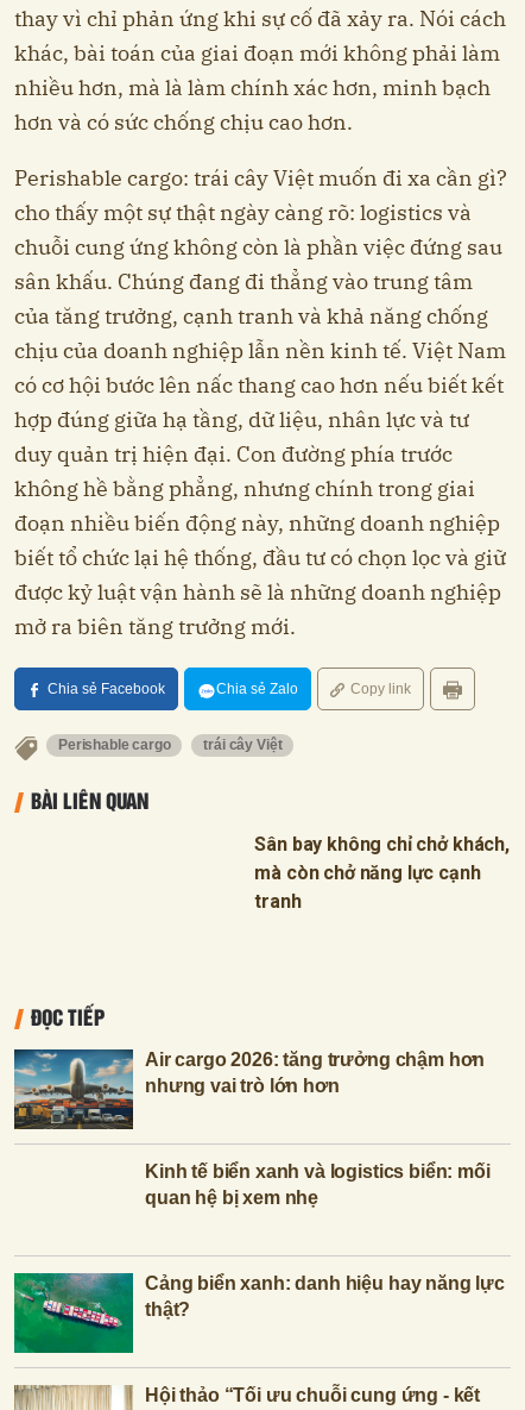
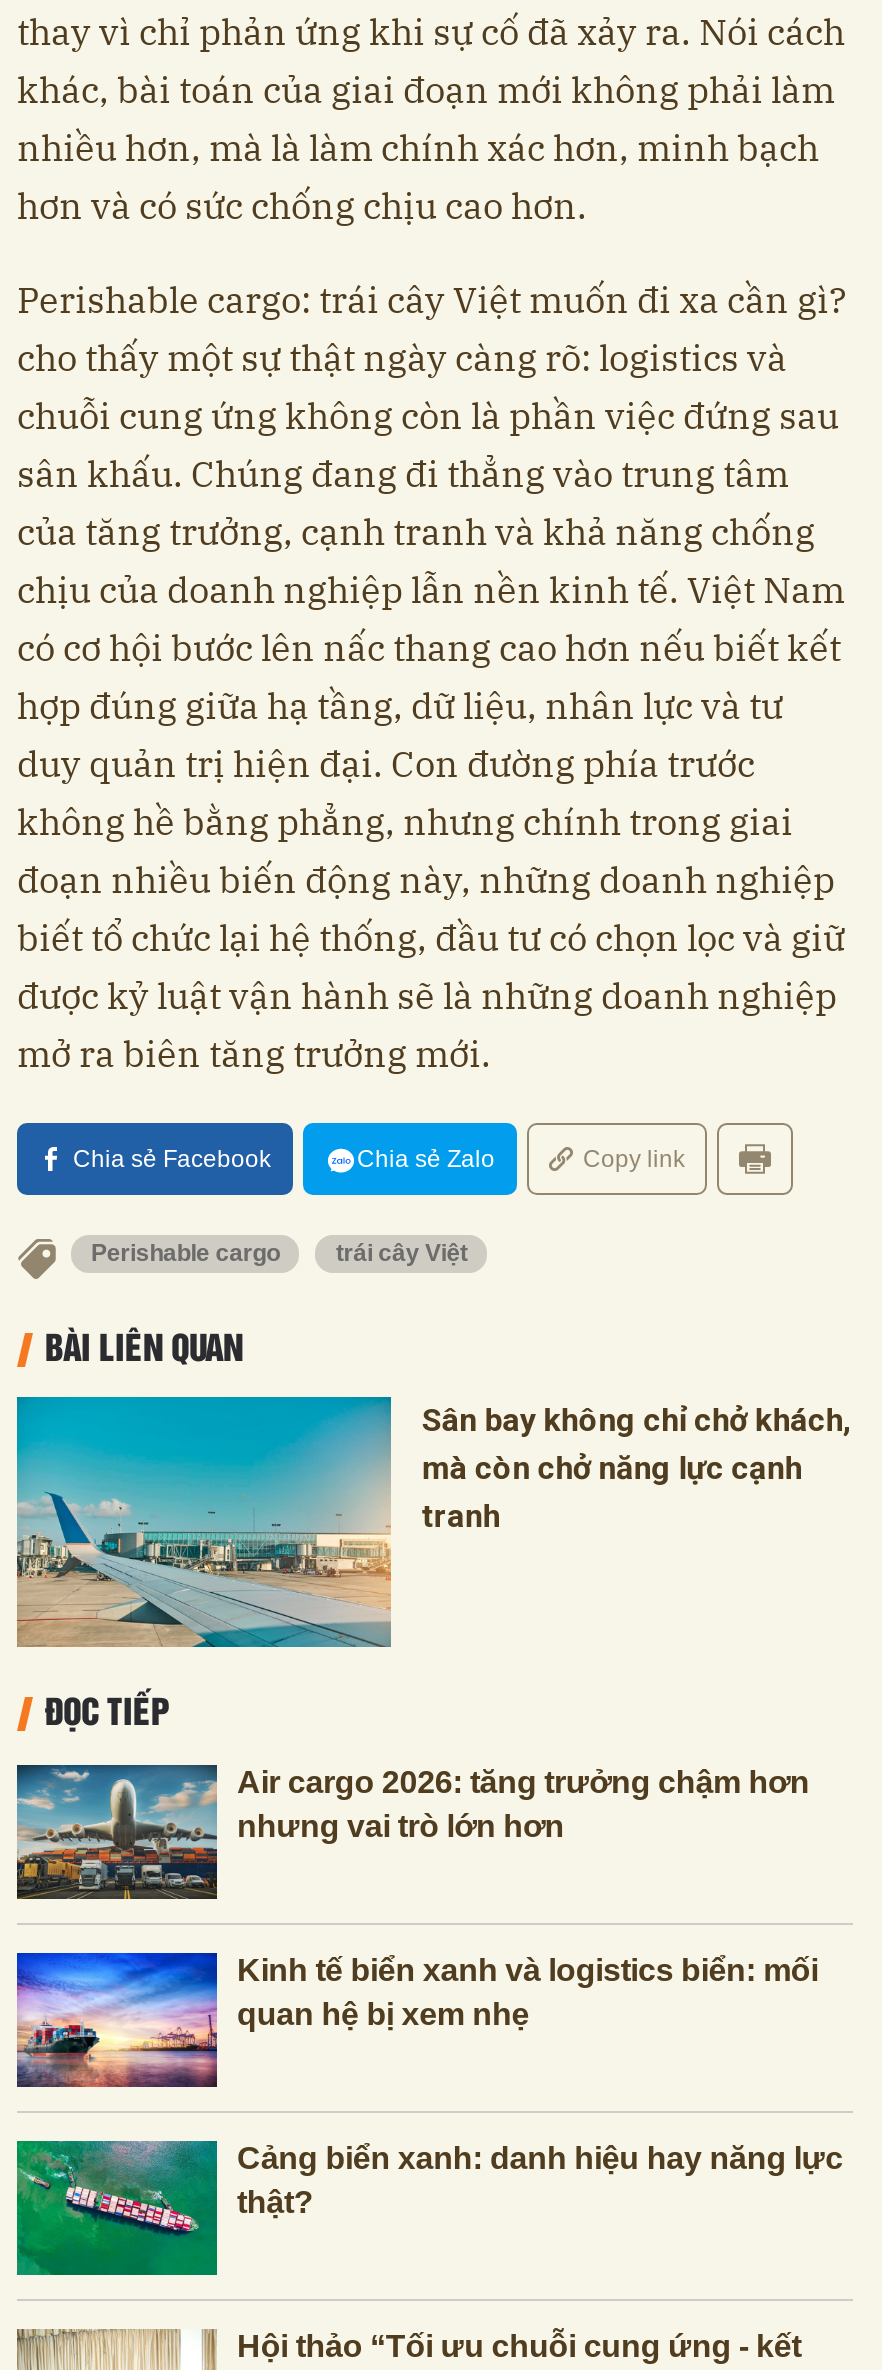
none -> [15,1394,393,1650] [image]
none -> [15,1950,219,2090] [image]

